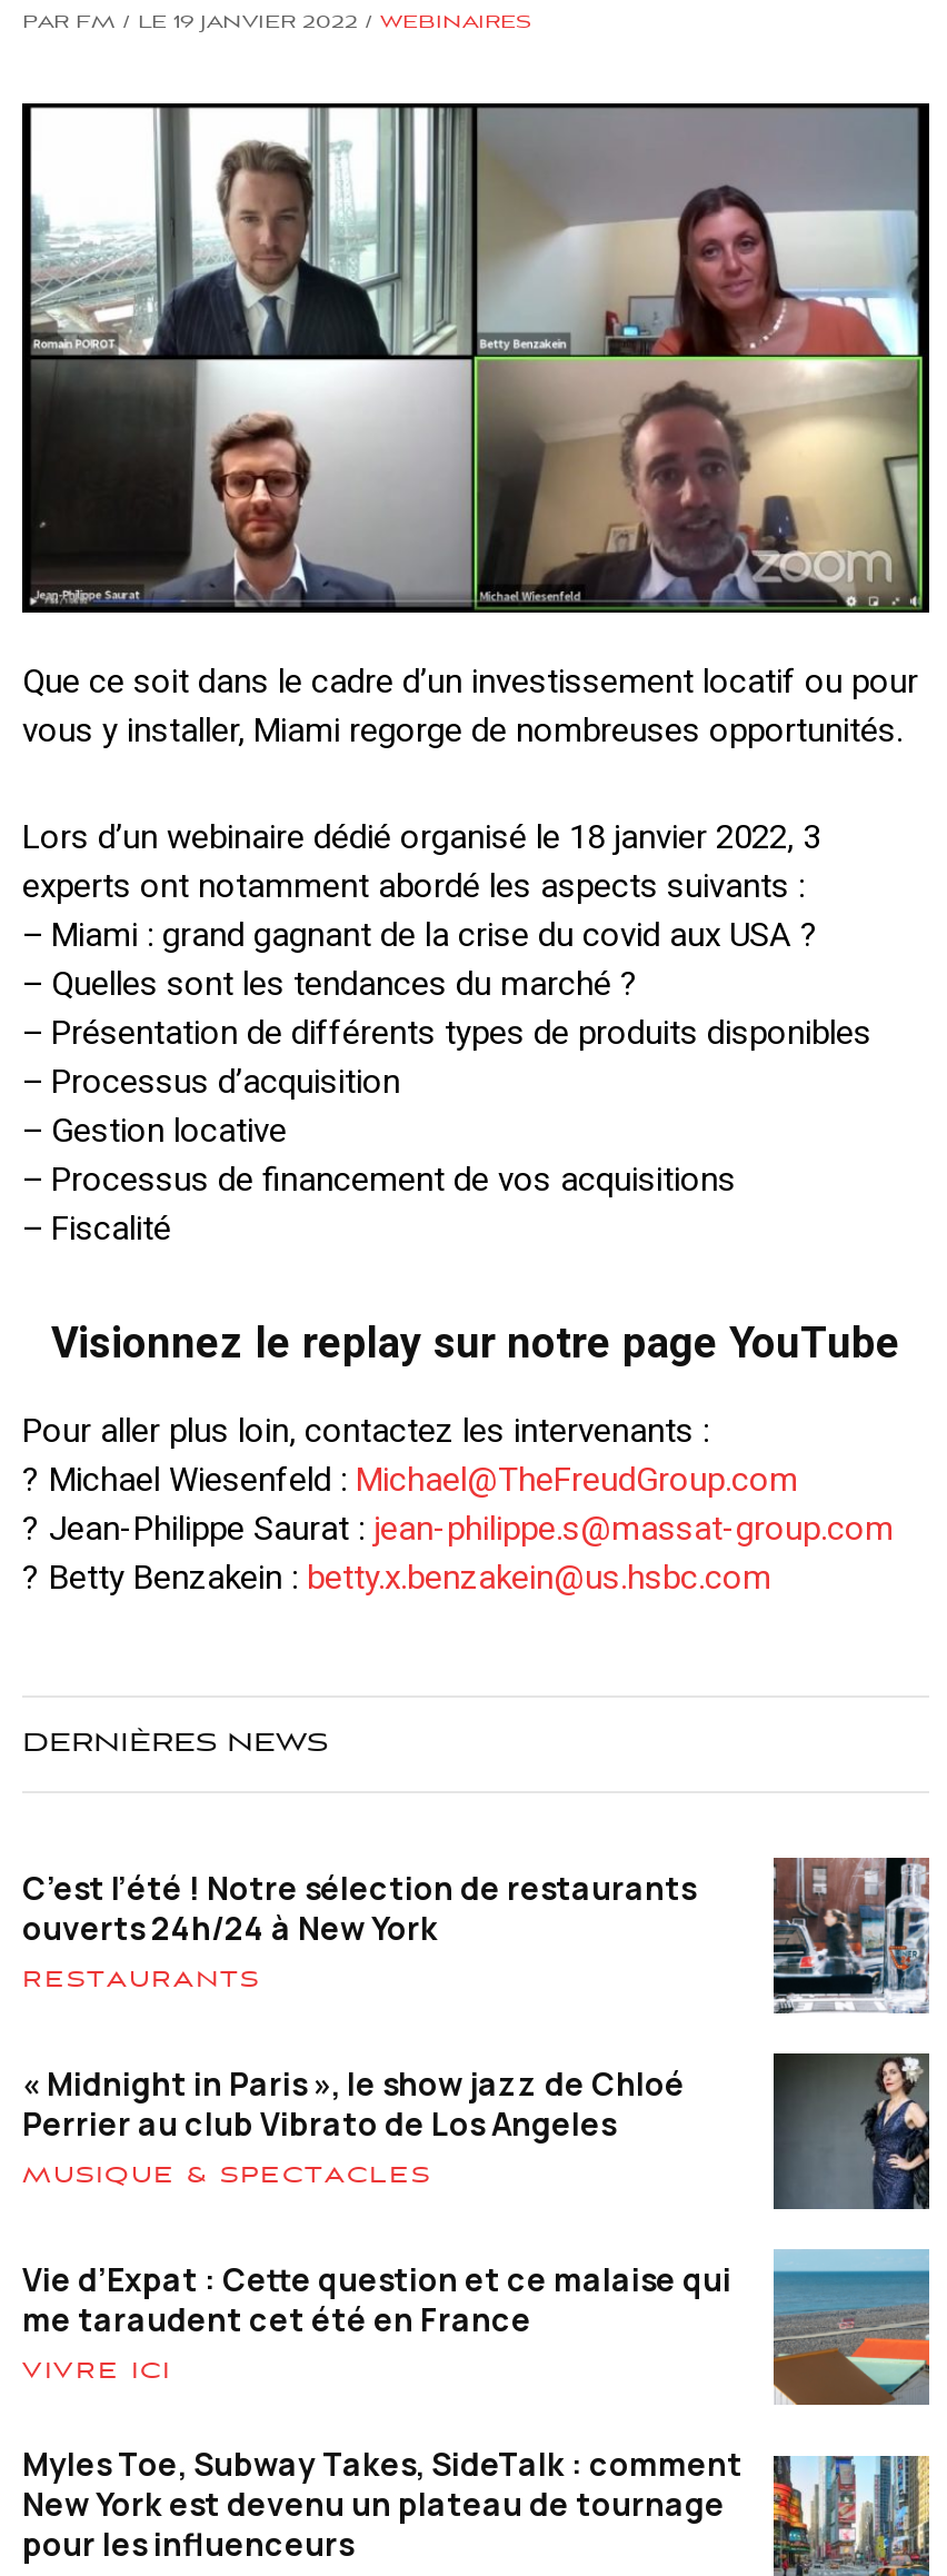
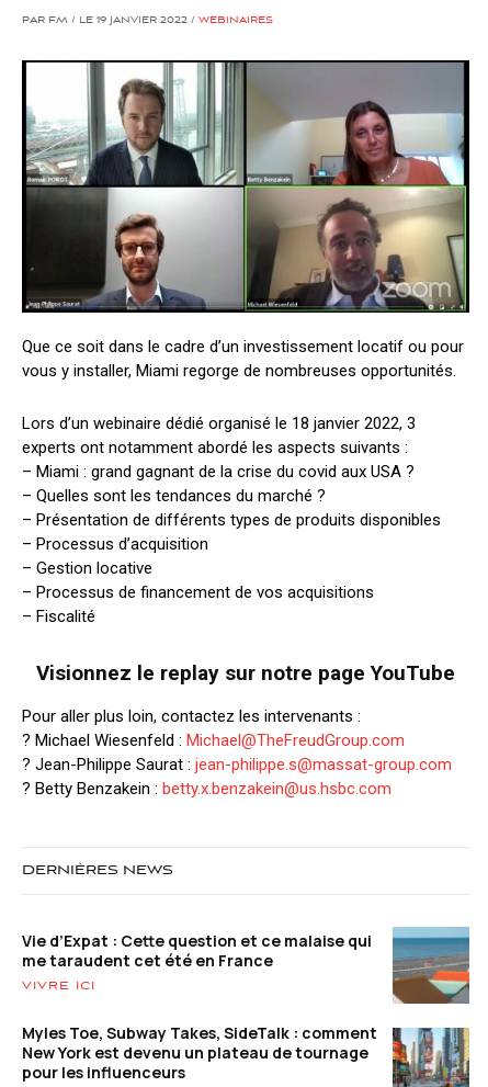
[22,1856,931,2189] [image] | C’est l’été ! Notre sélection de restaurants | ouverts 24h/24 à New York | RESTAURANTS | « Midnight in Paris », le show jazz de Chloé | Perrier au club Vibrato de Los Angeles | MUSIQUE & SPECTACLES -> none
[771,2051,931,2211] [image] -> none

